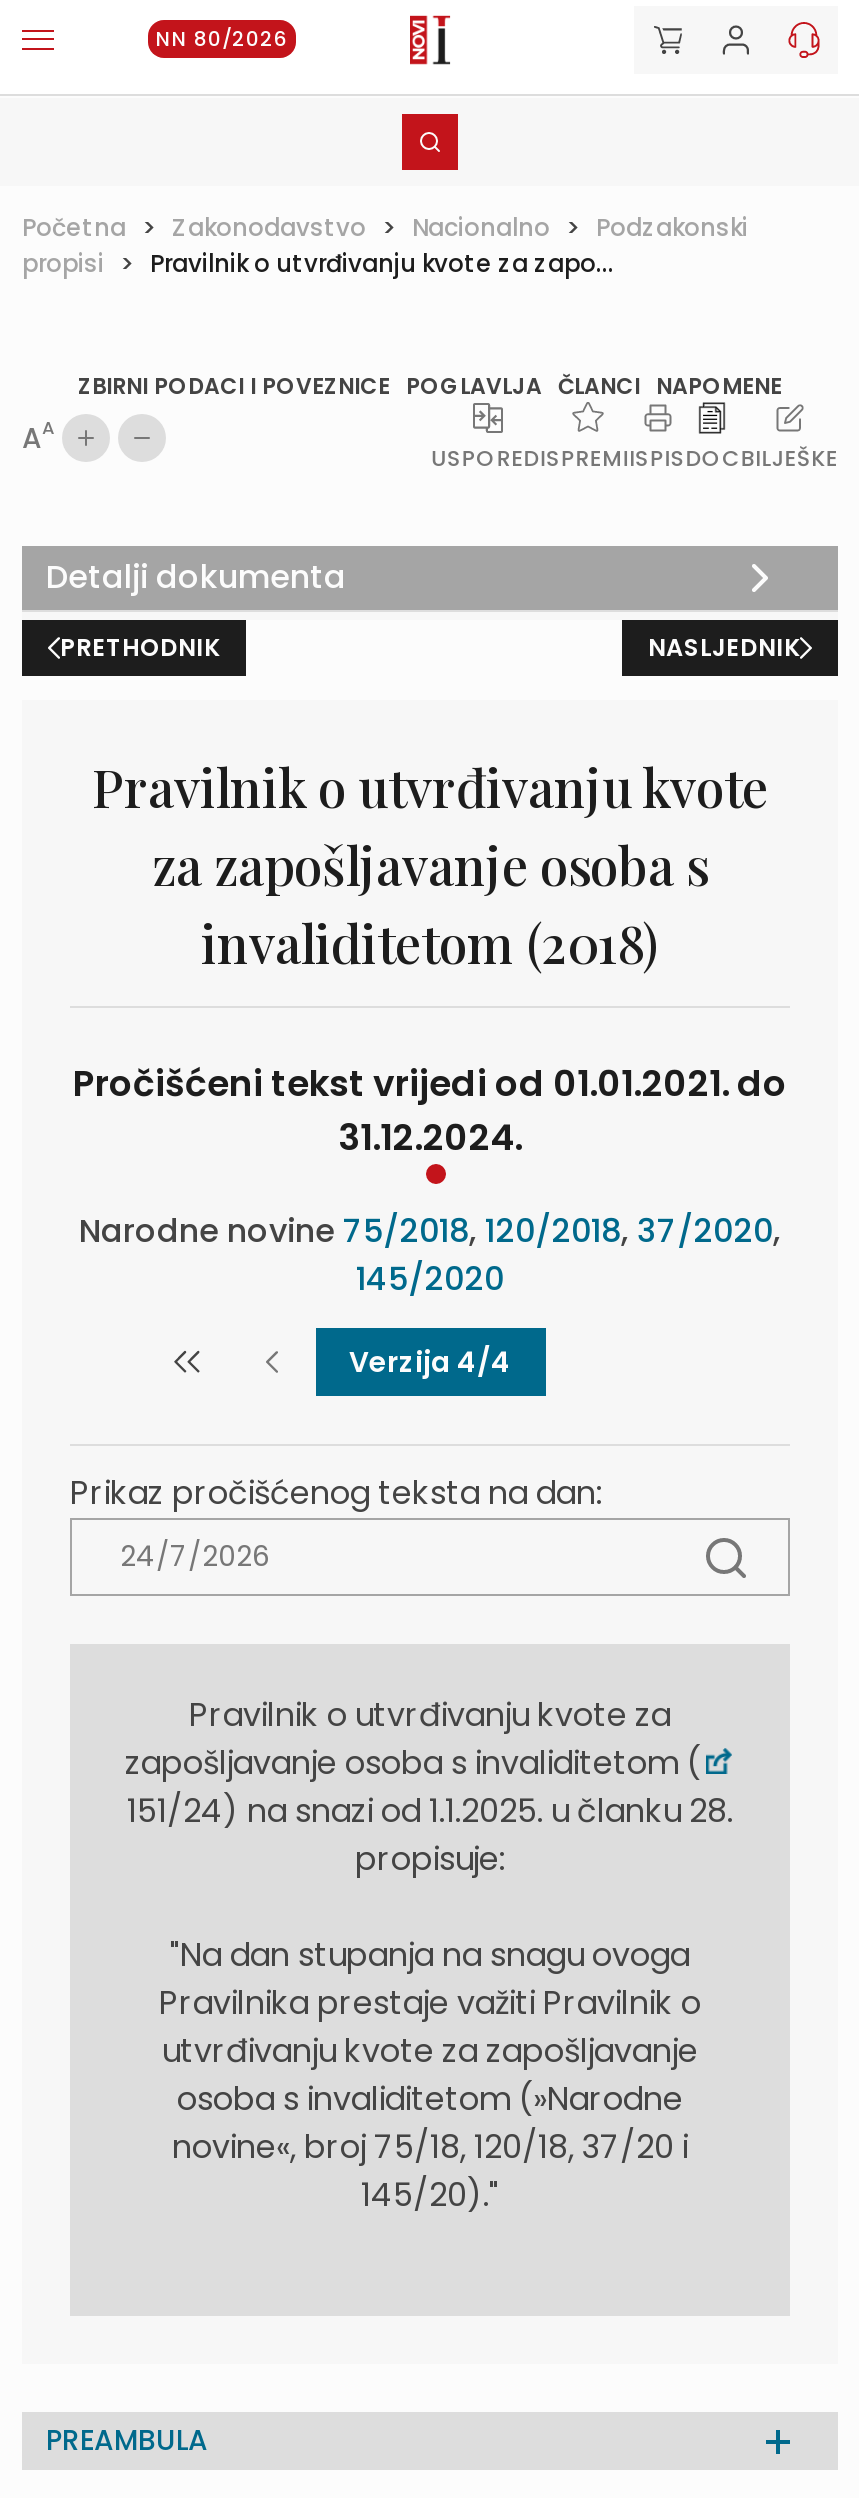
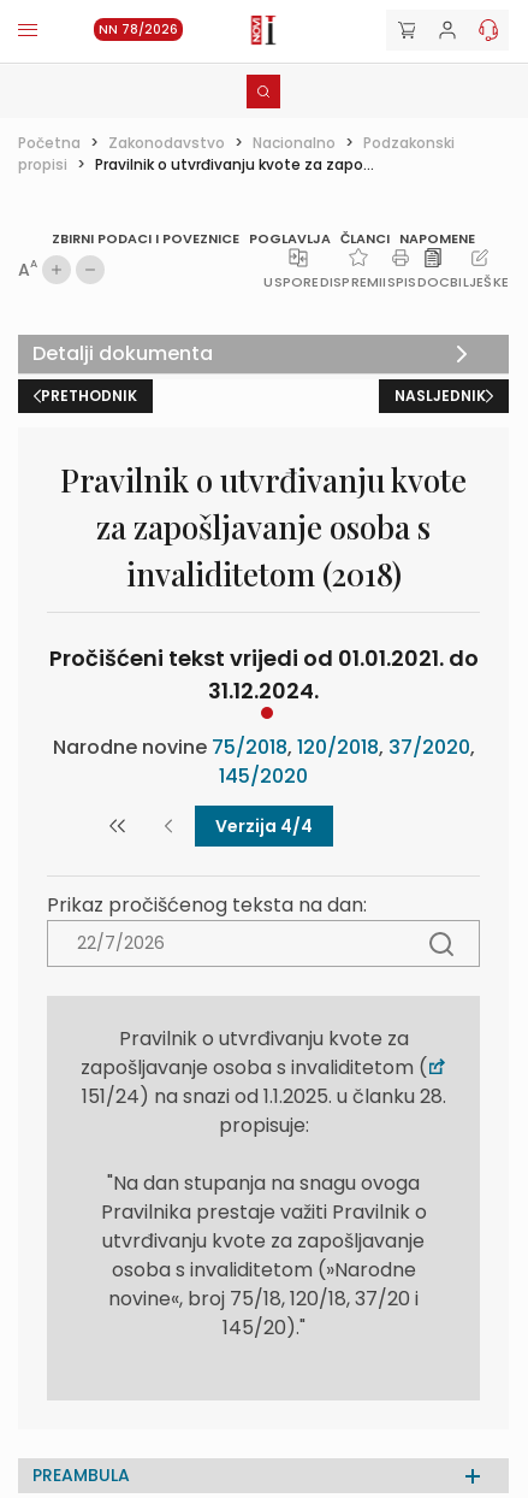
[156,24,288,54] NN 80/2026 -> [99,20,178,39] NN 78/2026

